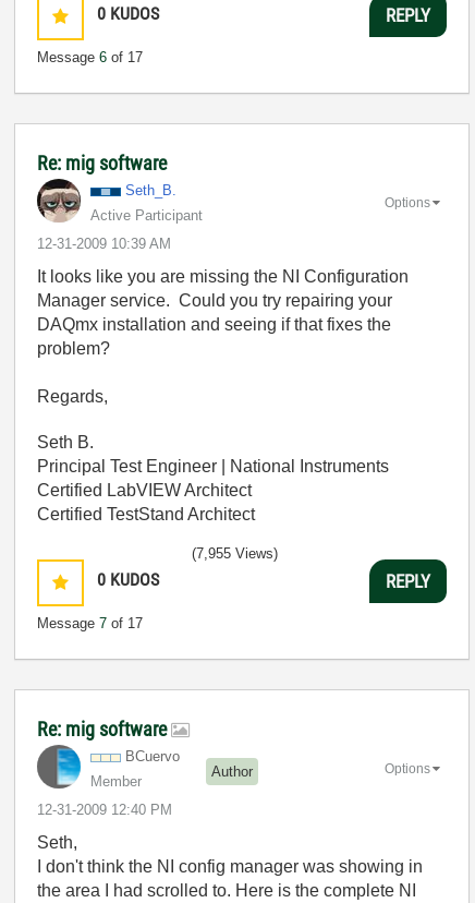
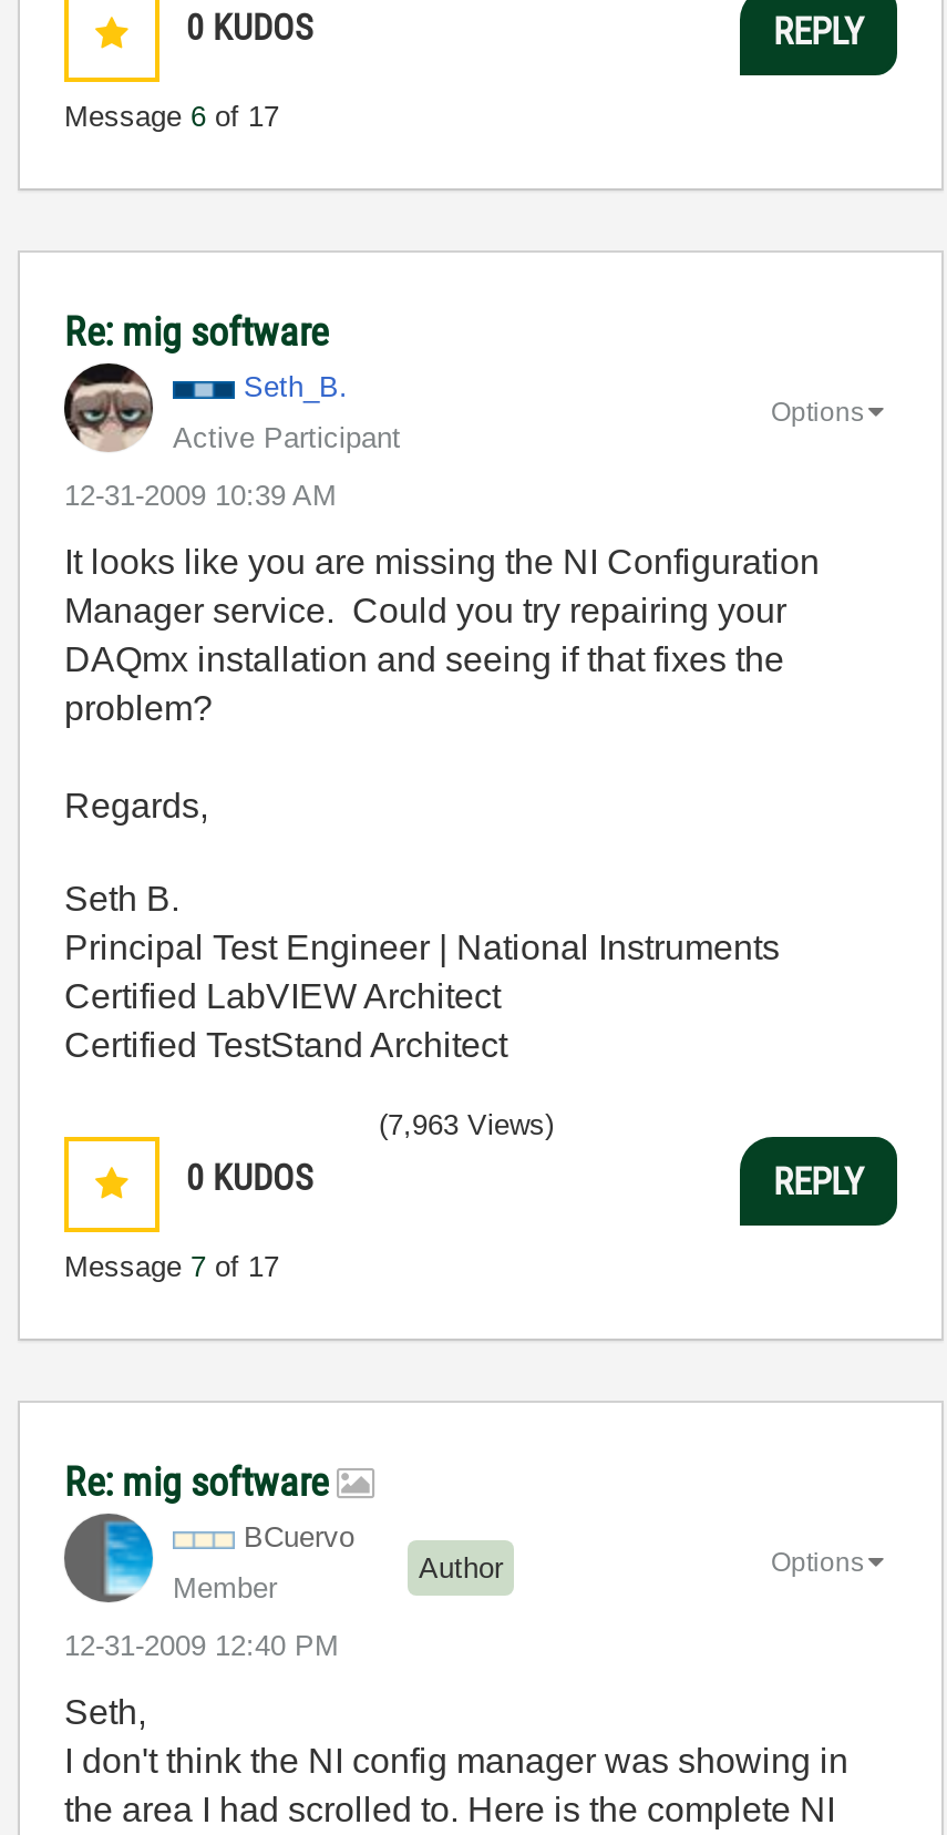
[192,546,278,562] (7,955 Views) -> [379,1109,554,1142] (7,963 Views)

